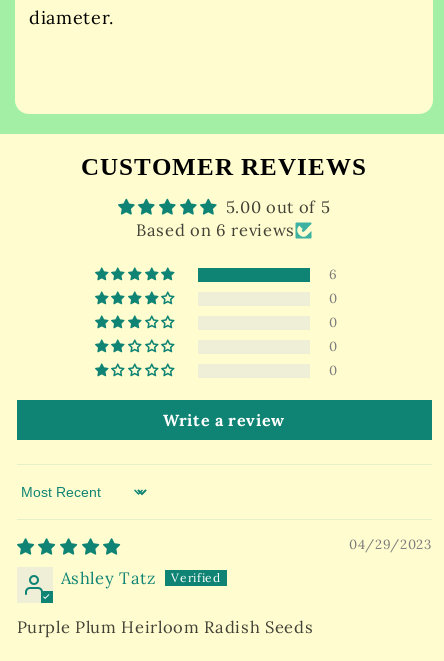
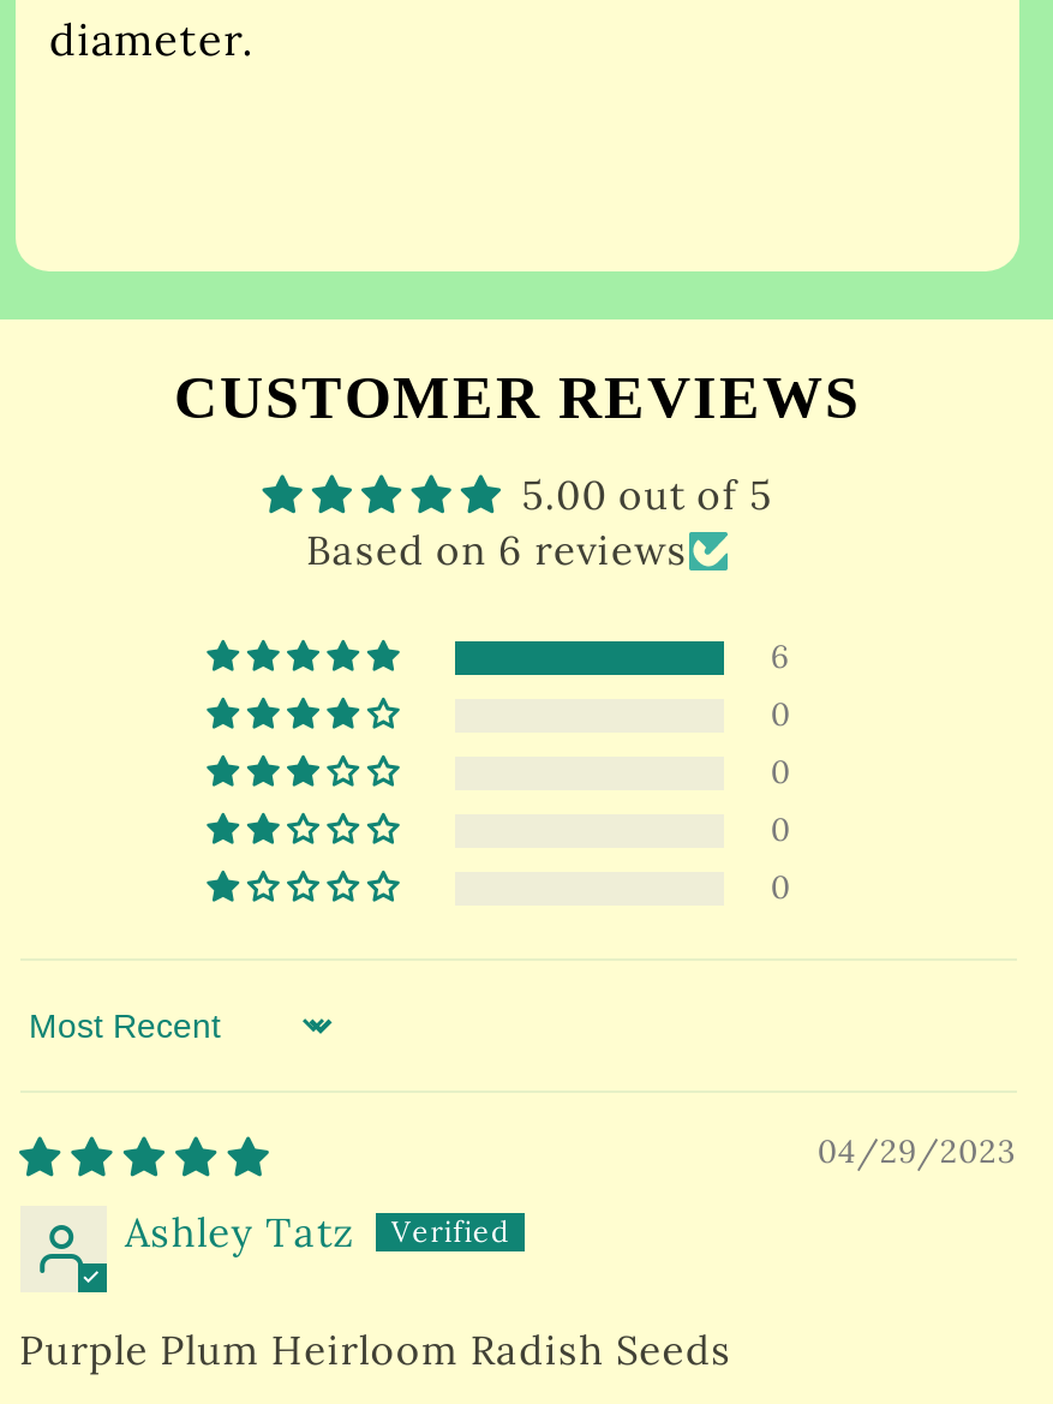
[163,410,285,430] Write a review -> none

